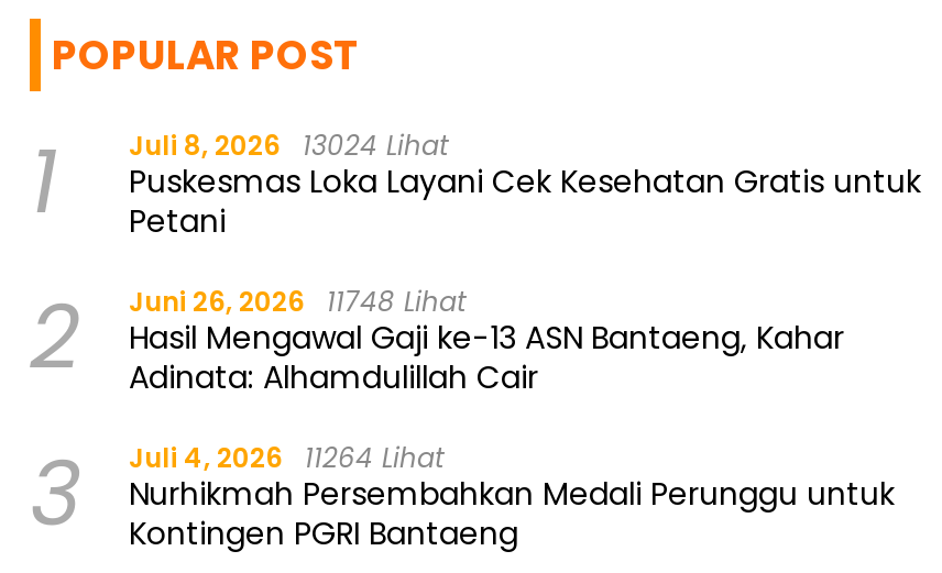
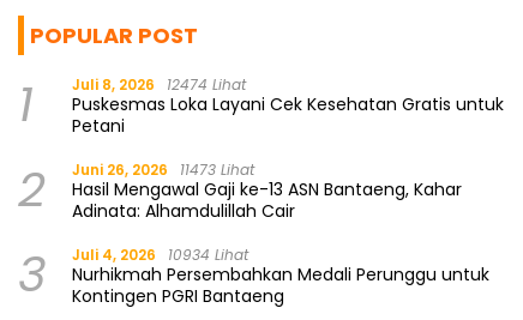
[30,120,921,243] 1 Juli 8, 2026 13024 Lihat Puskesmas Loka Layani Cek Kesehatan Gratis untuk Petani -> [18,71,504,138] 1 Juli 8, 2026 12474 Lihat Puskesmas Loka Layani Cek Kesehatan Gratis untuk Petani
[30,276,844,399] 2 Juni 26, 2026 11748 Lihat Hasil Mengawal Gaji ke-13 ASN Bantaeng, Kahar Adinata: Alhamdulillah Cair -> [18,156,462,224] 2 Juni 26, 2026 11473 Lihat Hasil Mengawal Gaji ke-13 ASN Bantaeng, Kahar Adinata: Alhamdulillah Cair
[30,432,895,555] 3 Juli 4, 2026 11264 Lihat Nurhikmah Persembahkan Medali Perunggu untuk Kontingen PGRI Bantaeng -> [18,241,489,309] 3 Juli 4, 2026 10934 Lihat Nurhikmah Persembahkan Medali Perunggu untuk Kontingen PGRI Bantaeng

